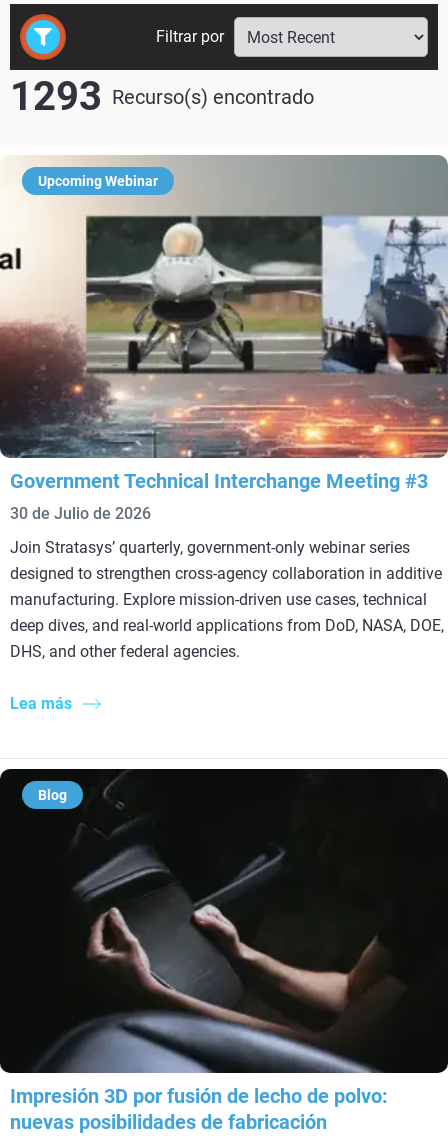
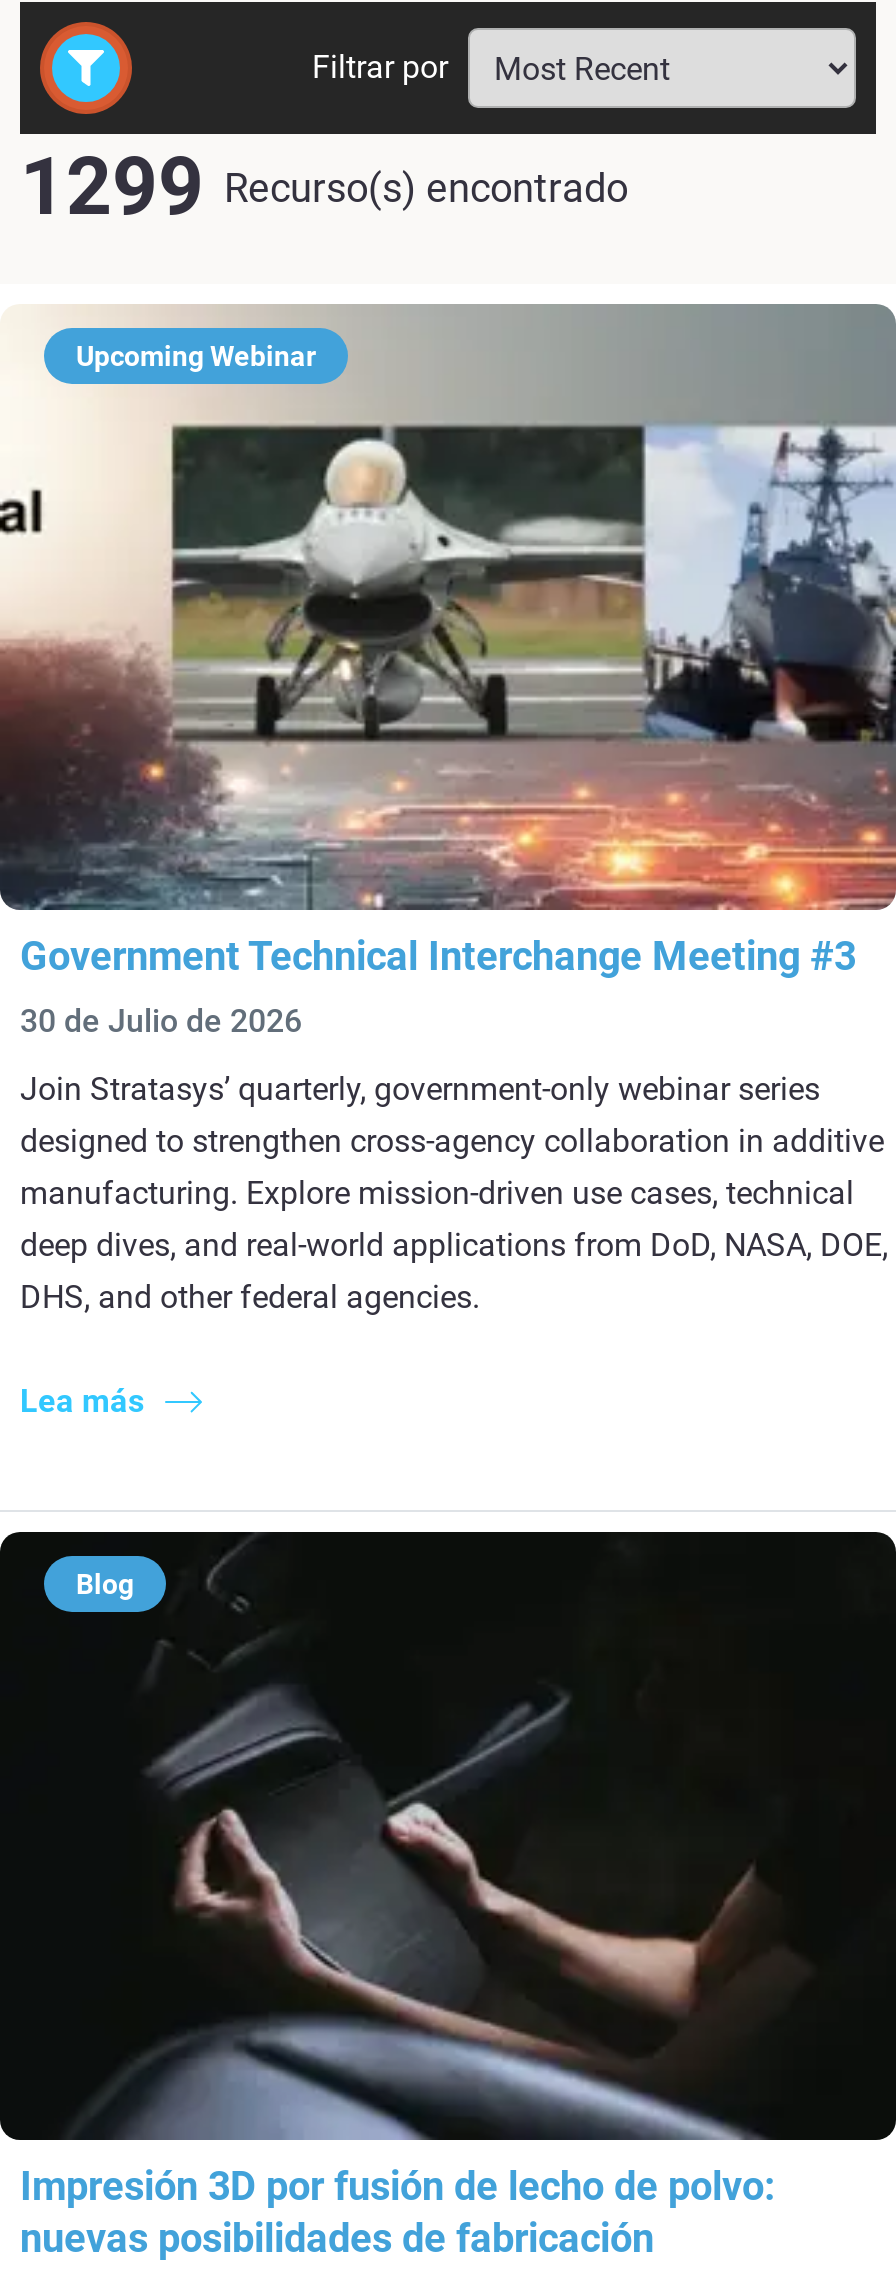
[10,73,314,120] 1293 Recurso(s) encontrado -> [20,140,628,234] 1299 Recurso(s) encontrado

